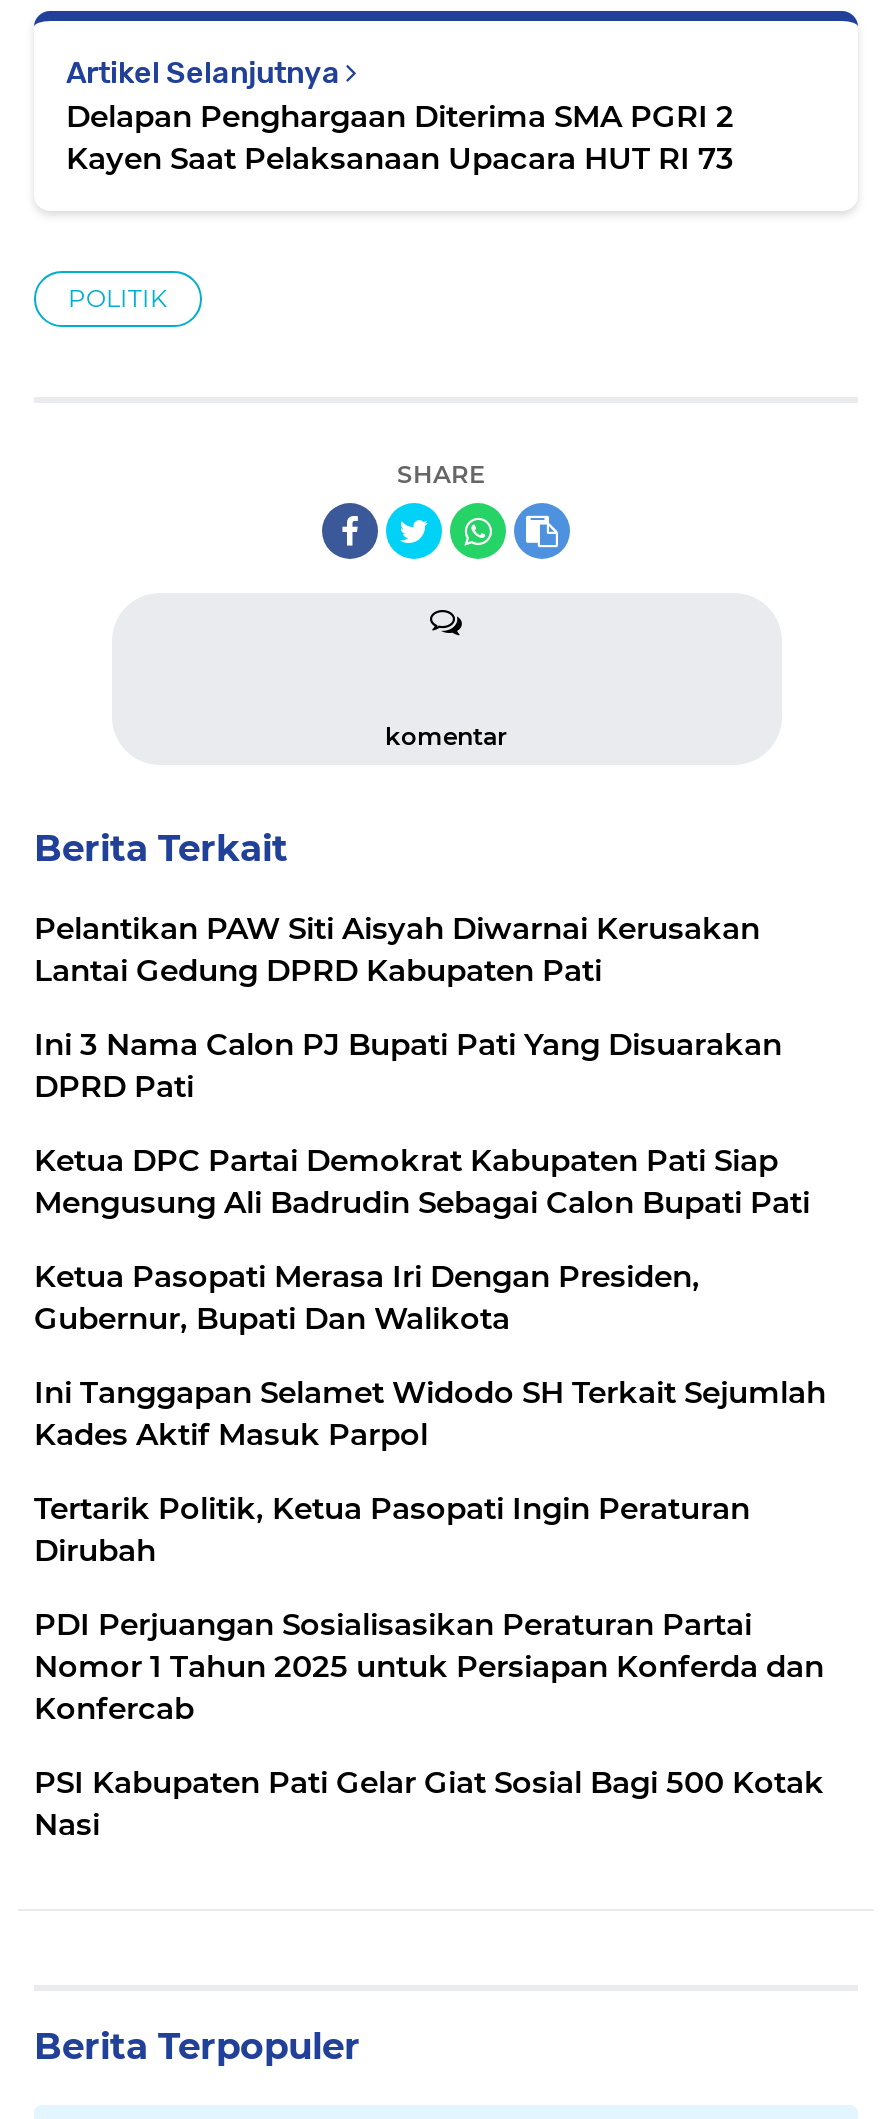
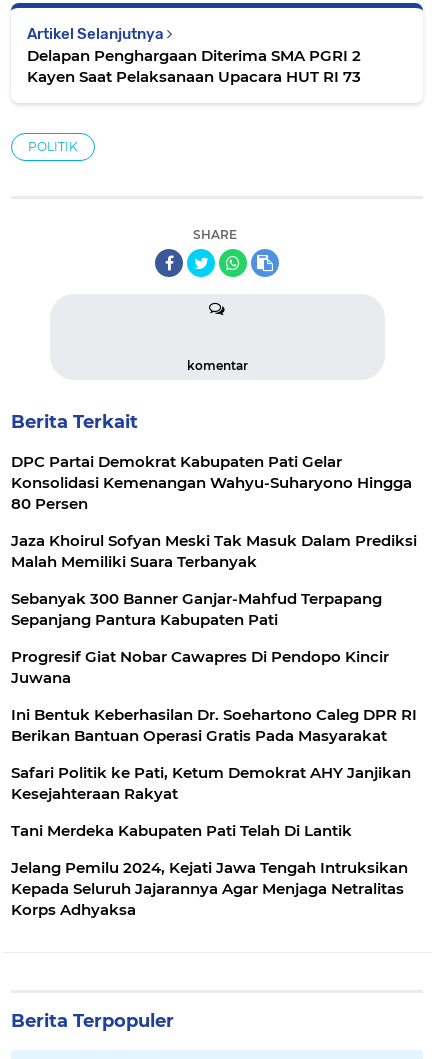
[34,909,760,989] Pelantikan PAW Siti Aisyah Diwarnai Kerusakan | Lantai Gedung DPRD Kabupaten Pati -> [11,452,412,513] DPC Partai Demokrat Kabupaten Pati Gelar | Konsolidasi Kemenangan Wahyu-Suharyono Hingga | 80 Persen
[34,1025,782,1105] Ini 3 Nama Calon PJ Bupati Pati Yang Disuarakan | DPRD Pati -> [11,531,417,571] Jaza Khoirul Sofyan Meski Tak Masuk Dalam Prediksi | Malah Memiliki Suara Terbanyak
[34,1141,810,1221] Ketua DPC Partai Demokrat Kabupaten Pati Siap | Mengusung Ali Badrudin Sebagai Calon Bupati Pati -> [11,589,382,629] Sebanyak 300 Banner Ganjar-Mahfud Terpapang | Sepanjang Pantura Kabupaten Pati
[34,1257,700,1337] Ketua Pasopati Merasa Iri Dengan Presiden, | Gubernur, Bupati Dan Walikota -> [11,647,389,687] Progresif Giat Nobar Cawapres Di Pendopo Kincir | Juwana
[34,1373,826,1453] Ini Tanggapan Selamet Widodo SH Terkait Sejumlah | Kades Aktif Masuk Parpol -> [11,705,417,745] Ini Bentuk Keberhasilan Dr. Soehartono Caleg DPR RI | Berikan Bantuan Operasi Gratis Pada Masyarakat
[34,1489,750,1569] Tertarik Politik, Ketua Pasopati Ingin Peraturan | Dirubah -> [11,763,411,803] Safari Politik ke Pati, Ketum Demokrat AHY Janjikan | Kesejahteraan Rakyat
[34,1605,824,1727] PDI Perjuangan Sosialisasikan Peraturan Partai | Nomor 1 Tahun 2025 untuk Persiapan Konferda dan | Konfercab -> [11,821,352,840] Tani Merdeka Kabupaten Pati Telah Di Lantik
[34,1763,824,1843] PSI Kabupaten Pati Gelar Giat Sosial Bagi 500 Kotak | Nasi -> [11,858,408,919] Jelang Pemilu 2024, Kejati Jawa Tengah Intruksikan | Kepada Seluruh Jajarannya Agar Menjaga Netralitas | Korps Adhyaksa

